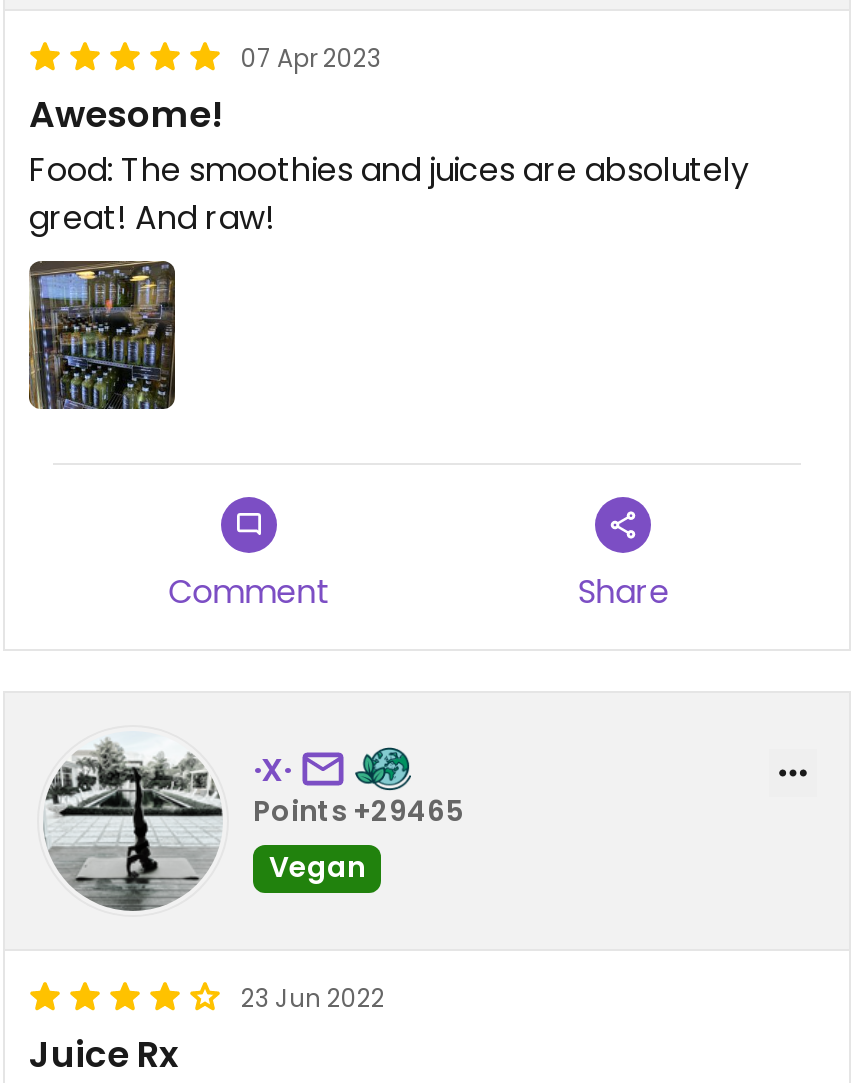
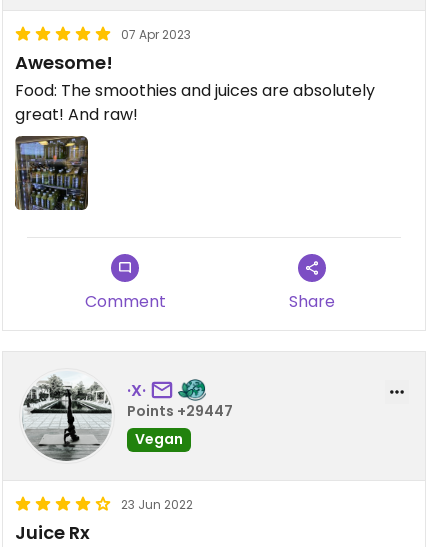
[253,791,463,831] Points +29465 -> [127,401,233,421] Points +29447

